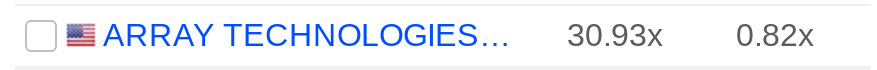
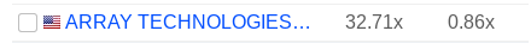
[567,18,814,52] 30.93x | 0.82x -> [345,12,494,32] 32.71x | 0.86x

